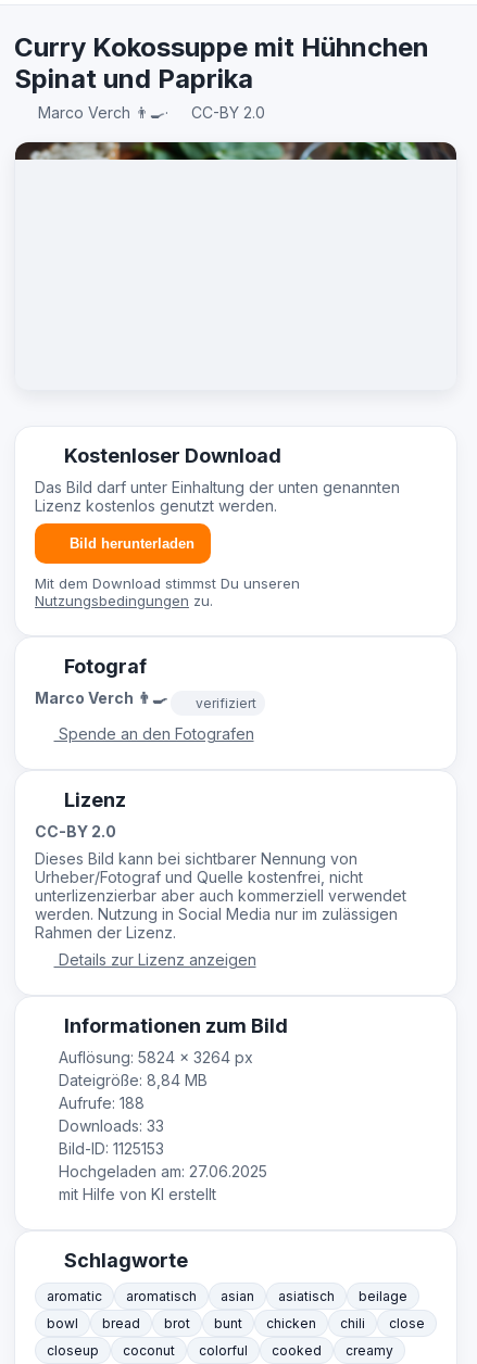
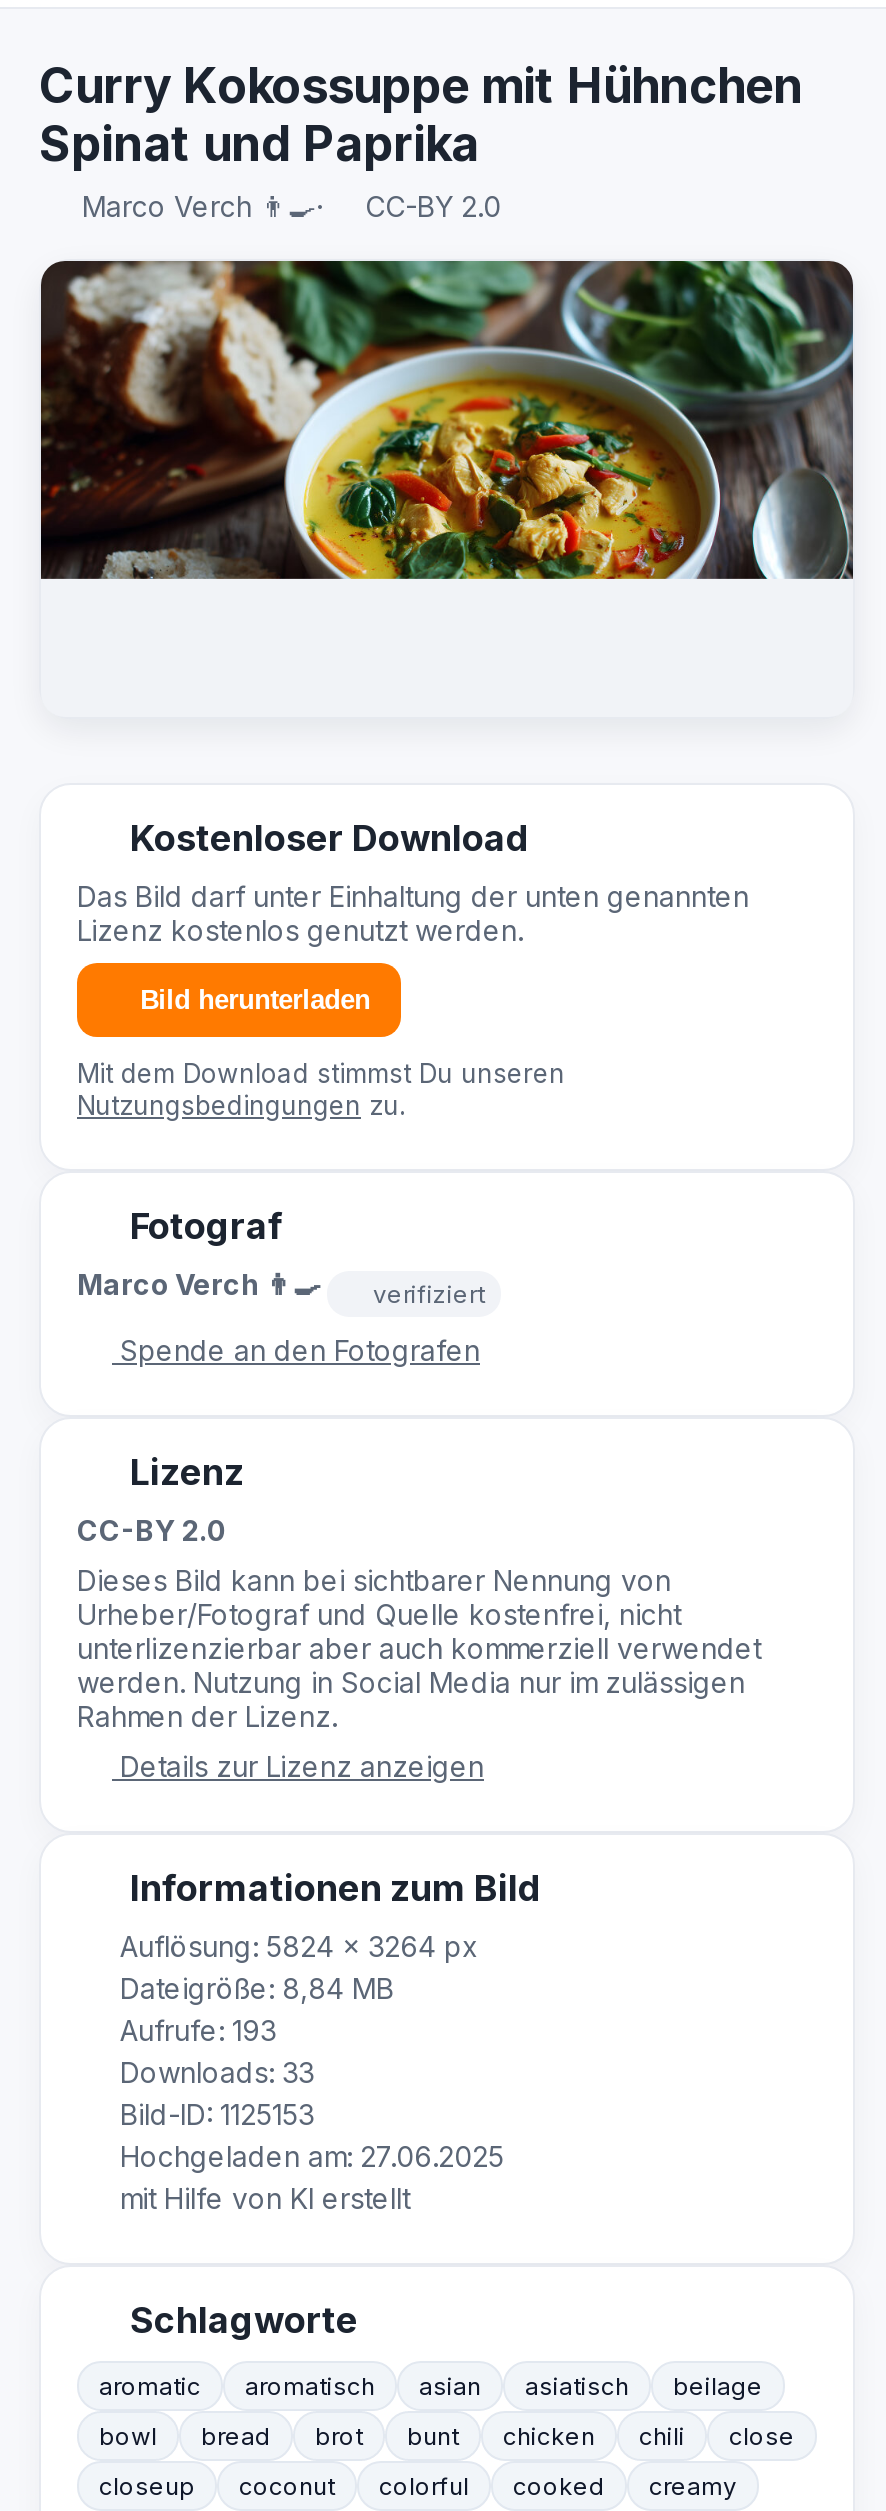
none -> [39,291,855,581] [image]
[54,1094,144,1112] Aufrufe: 188 -> [112,2013,276,2047] Aufrufe: 193

